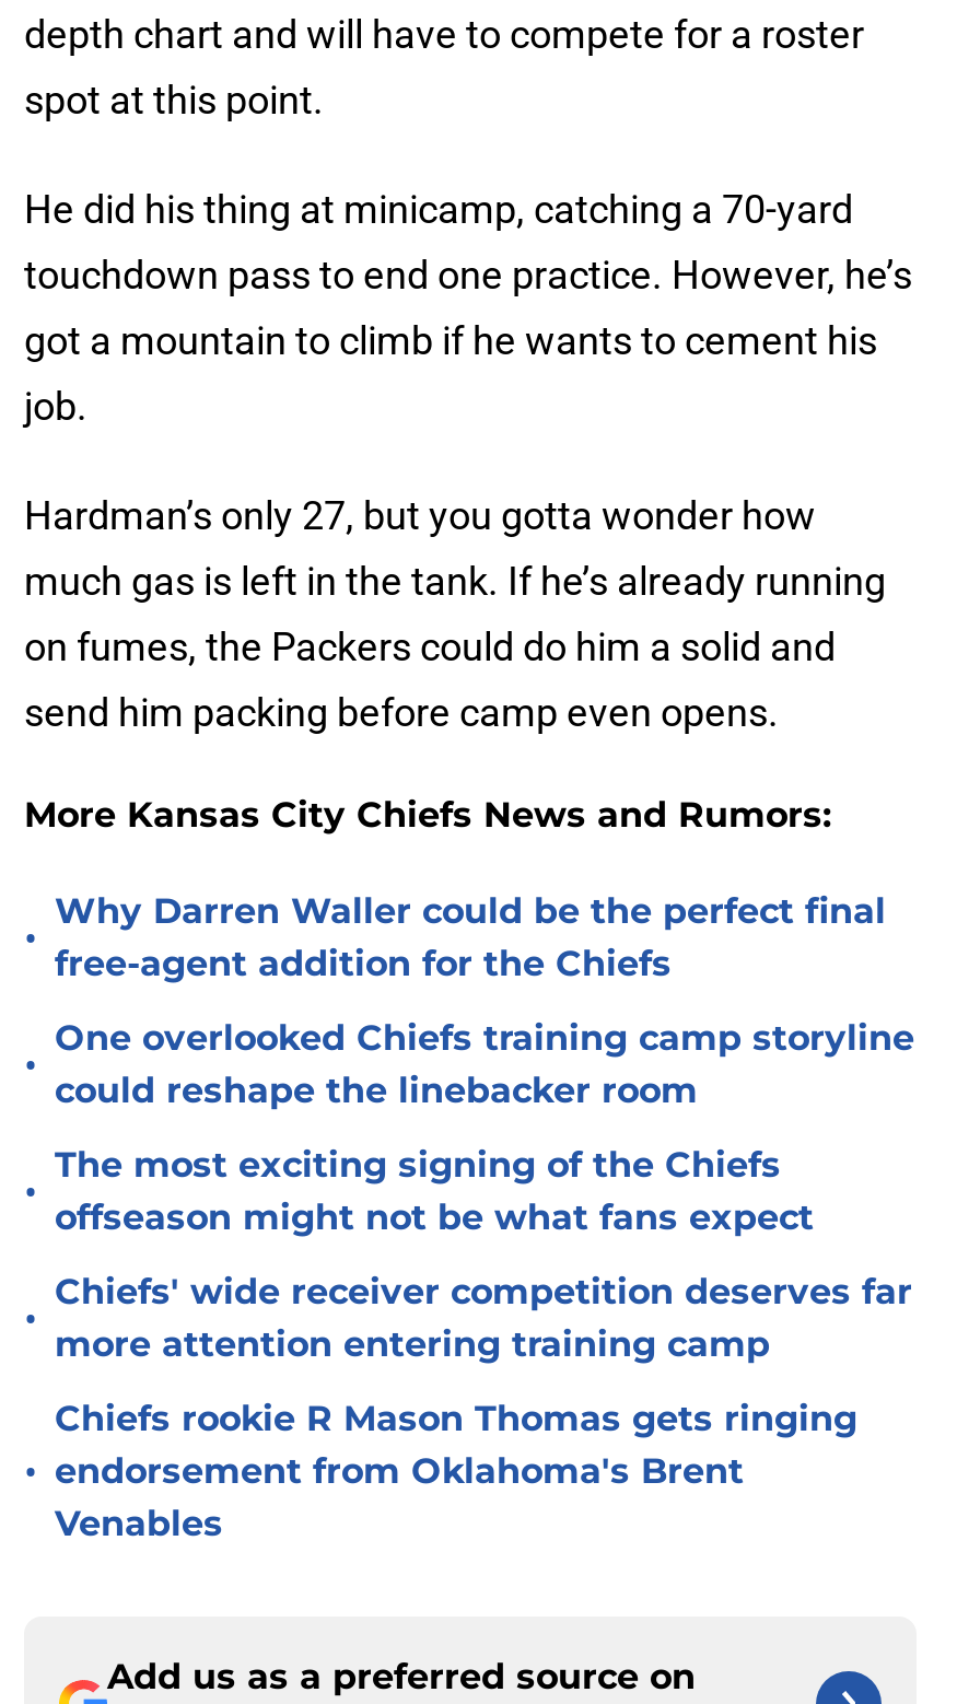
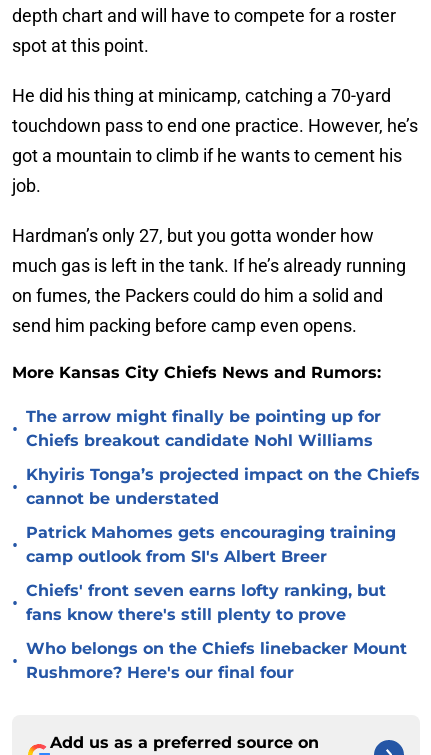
[55,890,886,984] Why Darren Waller could be the perfect final | free-agent addition for the Chiefs -> [26,407,381,450] The arrow might finally be pointing up for | Chiefs breakout candidate Nohl Williams
[55,1017,914,1111] One overlooked Chiefs training camp storyline | could reshape the linebacker room -> [26,465,420,508] Khyiris Tonga’s projected impact on the Chiefs | cannot be understated
[55,1144,814,1238] The most exciting signing of the Chiefs | offseason might not be what fans expect -> [26,523,396,566] Patrick Mahomes gets encouraging training | camp outlook from SI's Albert Breer
[55,1271,912,1365] Chiefs' wide receiver competition deserves far | more attention entering training camp -> [26,581,386,624] Chiefs' front seven earns lofty ranking, but | fans know there's still plenty to prove
[55,1398,857,1544] Chiefs rookie R Mason Thomas gets ringing | endorsement from Oklahoma's Brent | Venables -> [26,639,407,682] Who belongs on the Chiefs linebacker Mount | Rushmore? Here's our final four

